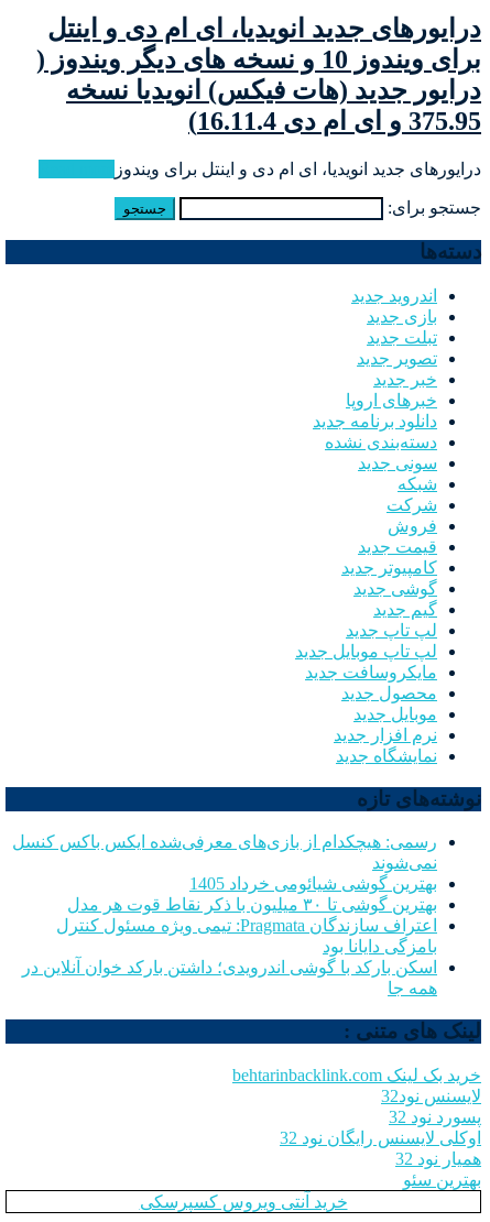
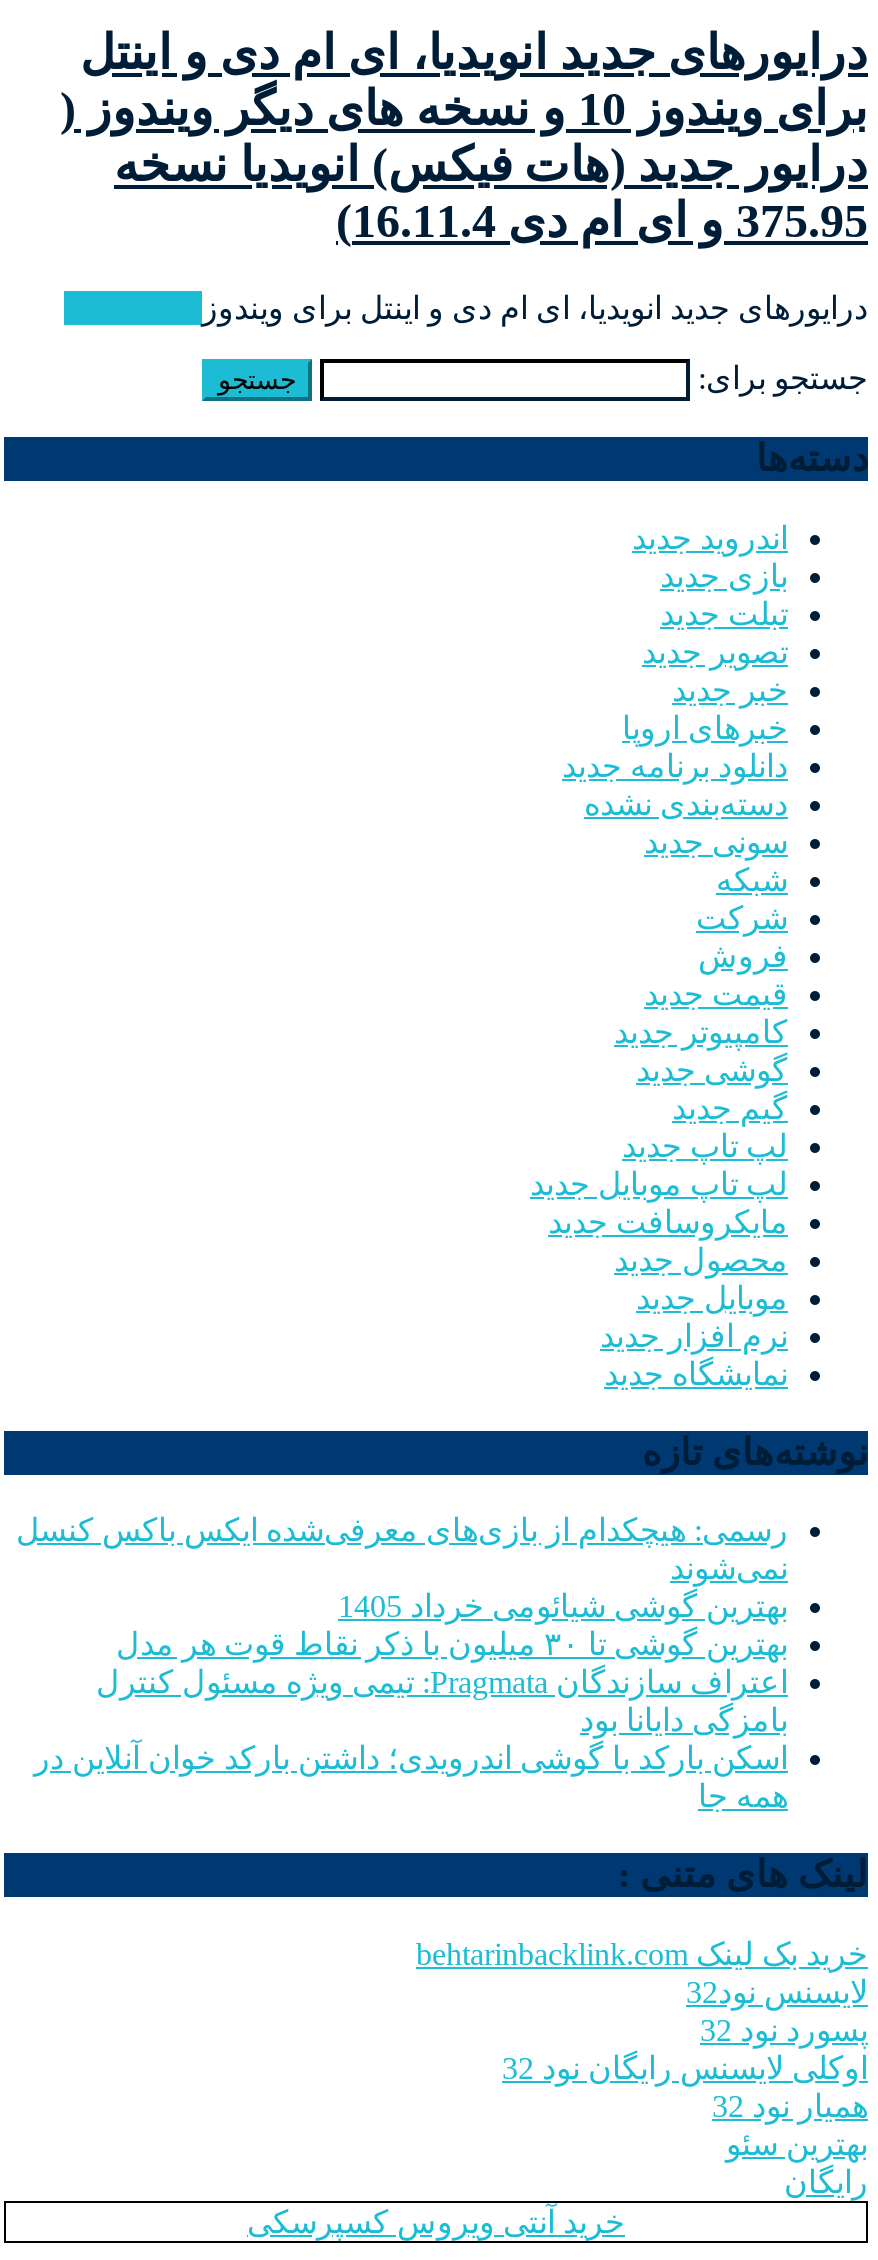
none -> [784,2165,868,2199] رایگان

